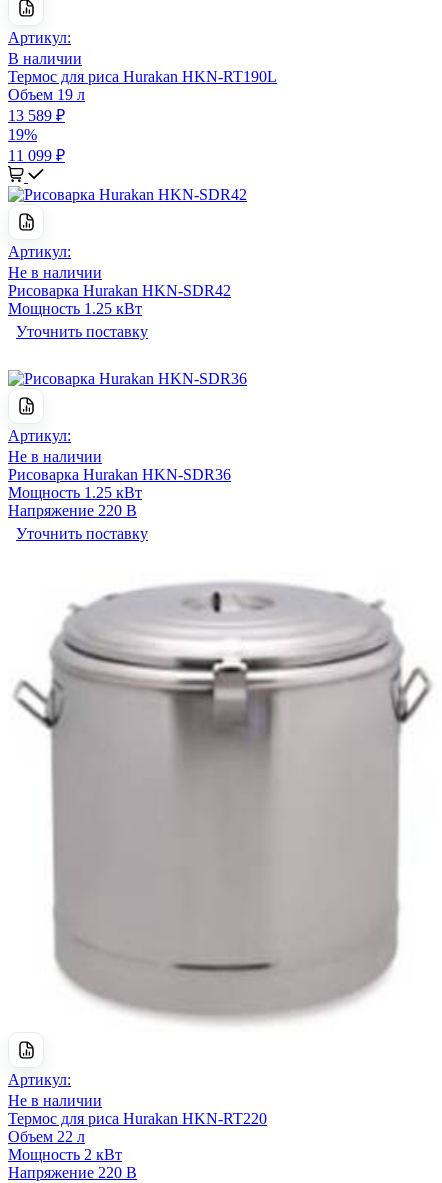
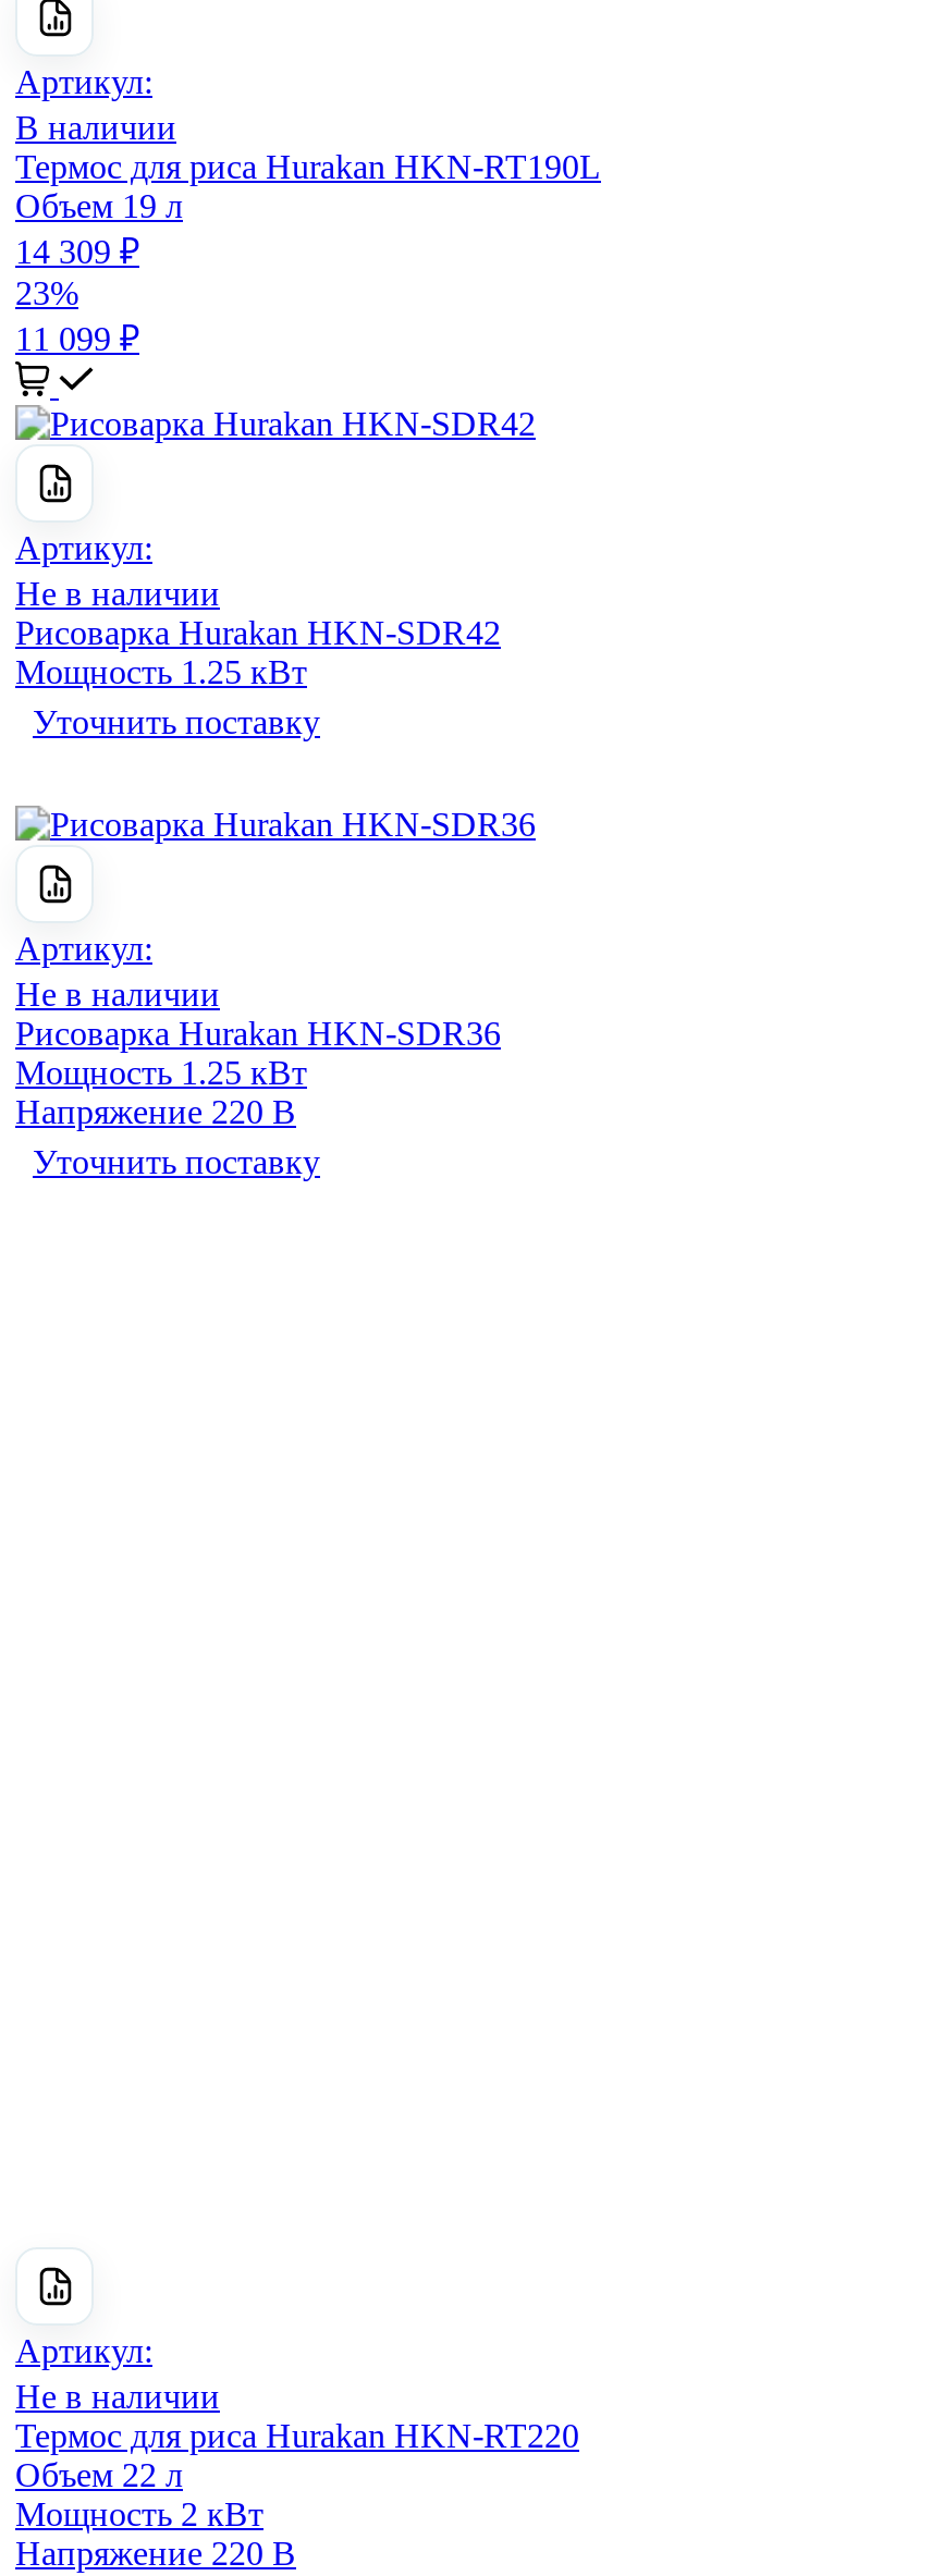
[8,107,65,124] 13 589 ₽ -> [15,233,139,270] 14 309 ₽
[8,126,37,143] 19% -> [15,274,78,311] 23%
[12,580,433,1026] [image] -> none

